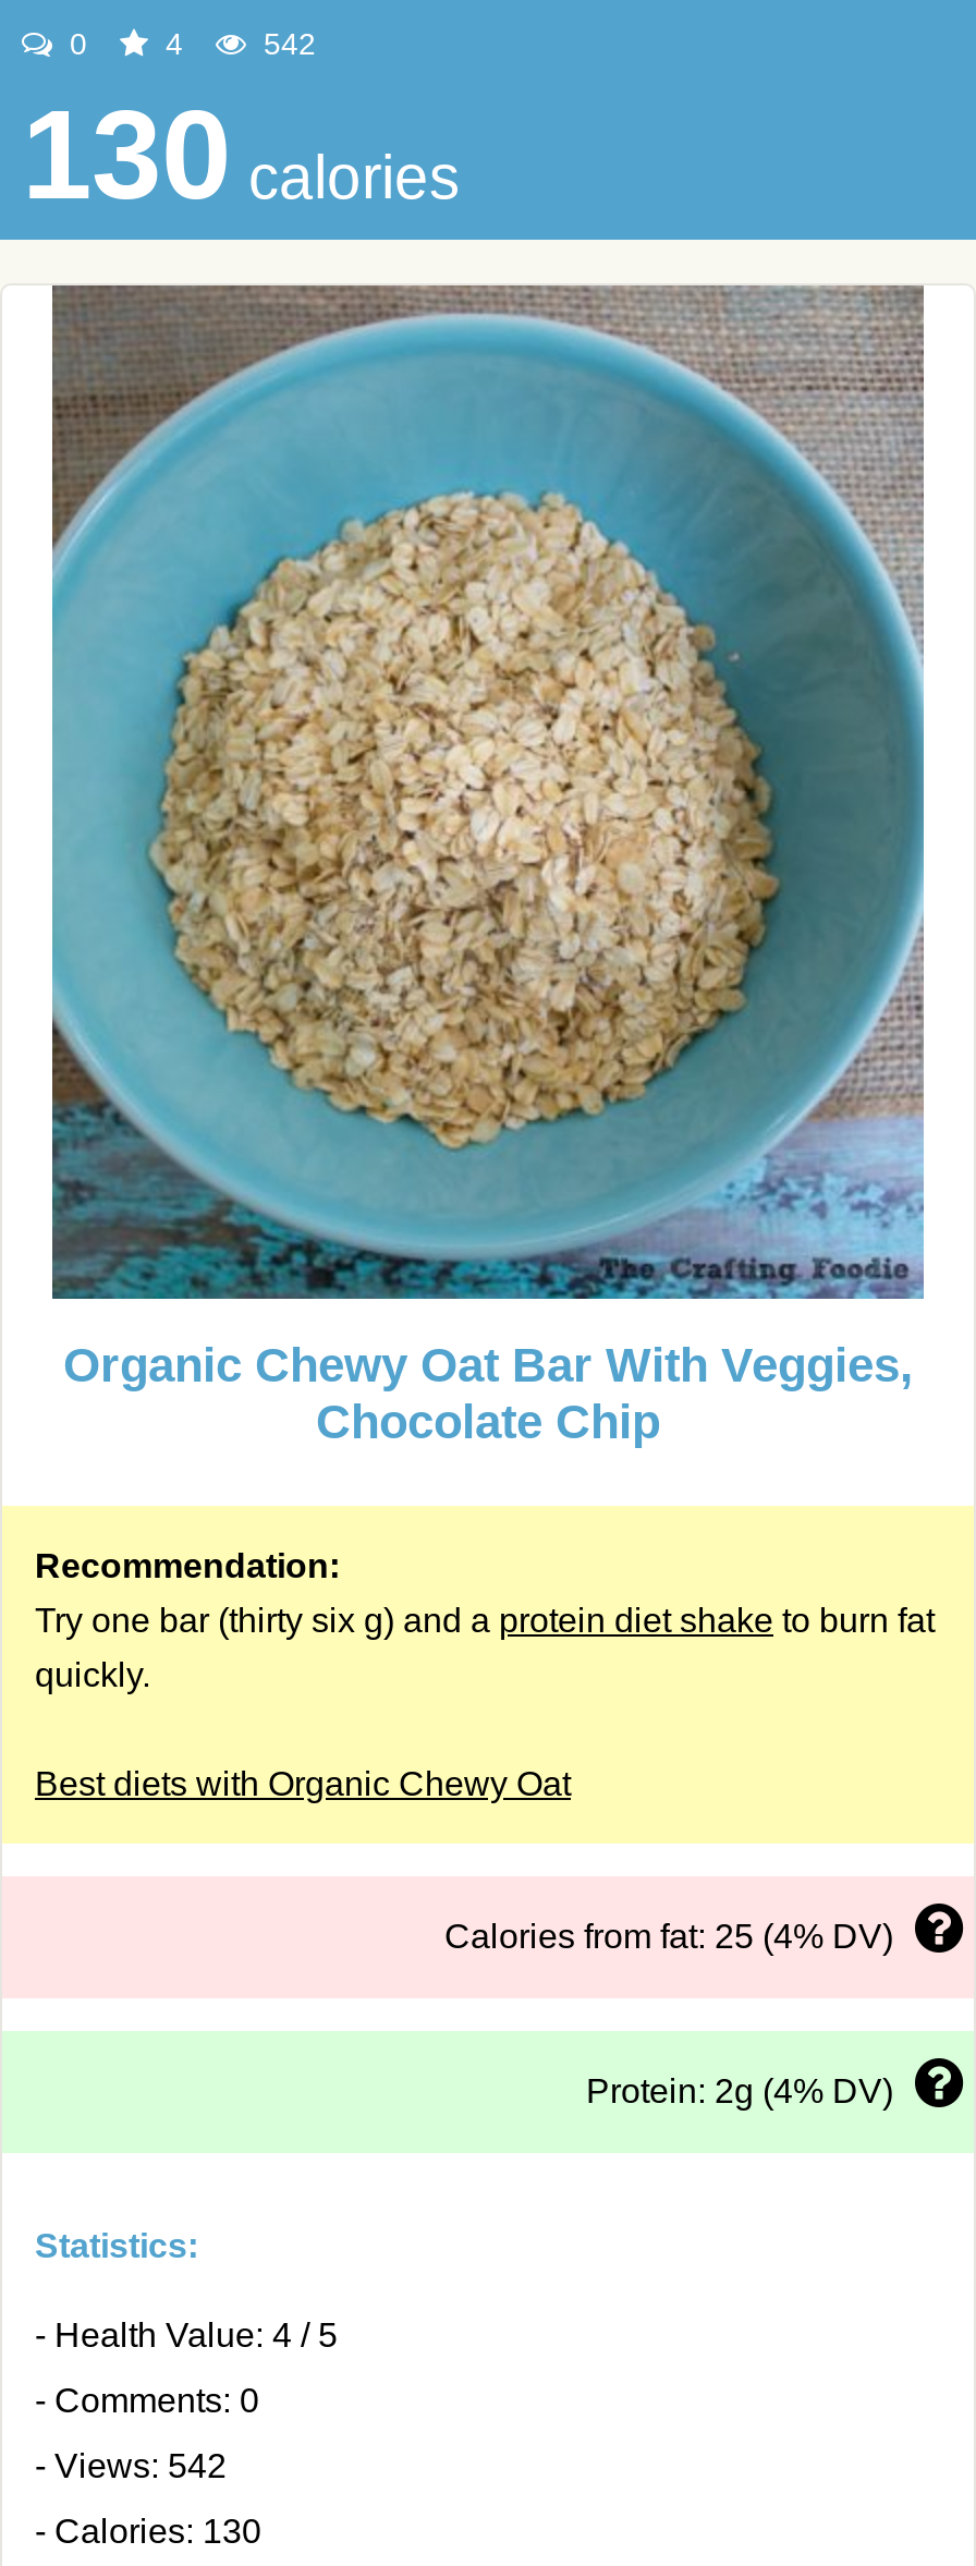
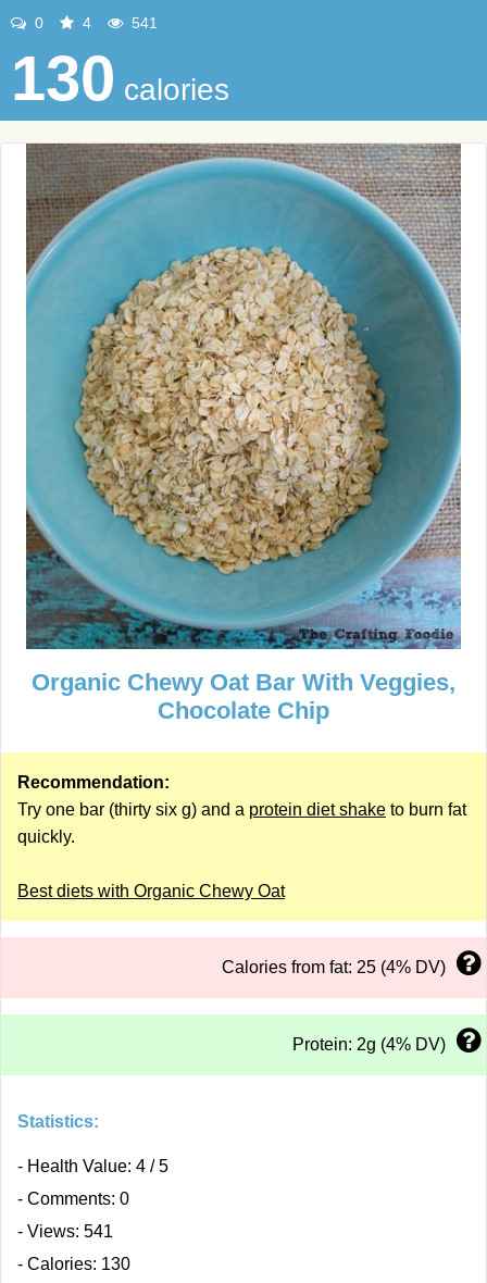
[255,26,316,61] 542 -> [127,14,158,32] 541
[35,2447,227,2484] - Views: 542 -> [17,1222,113,1241] - Views: 541

